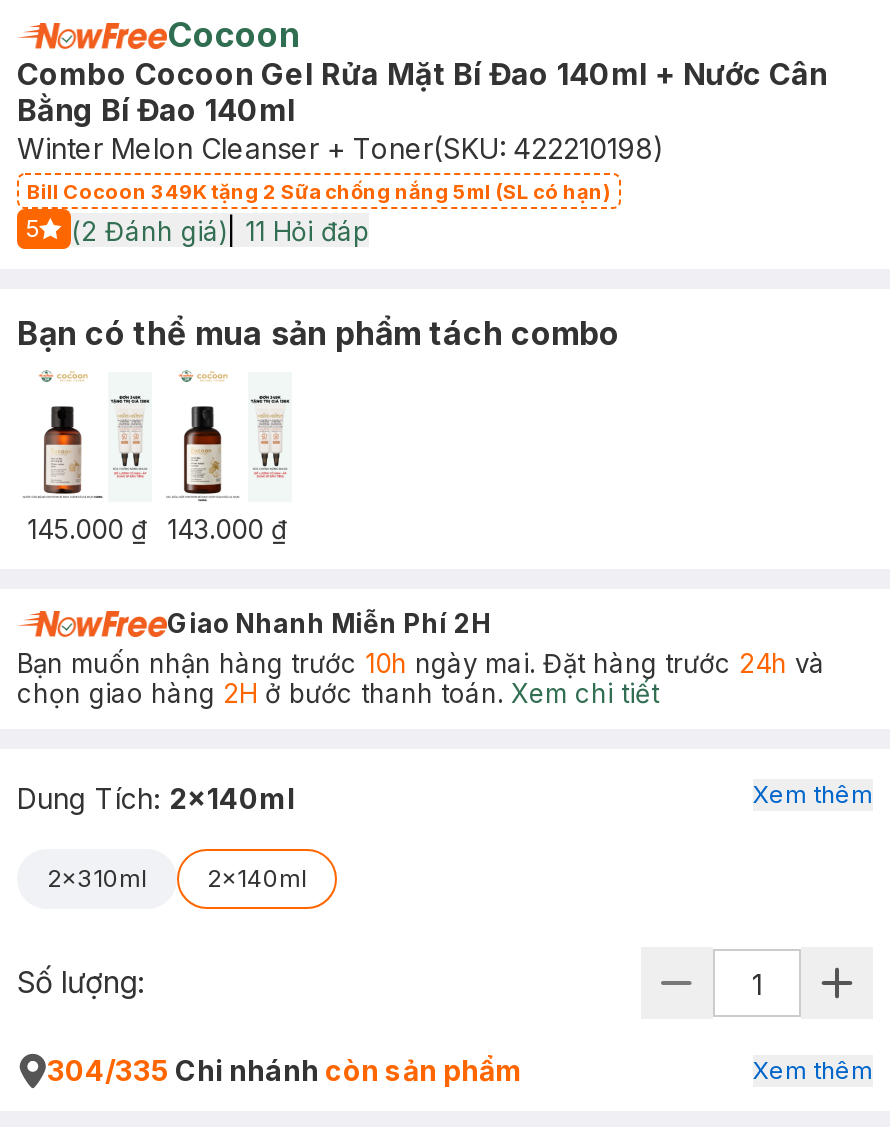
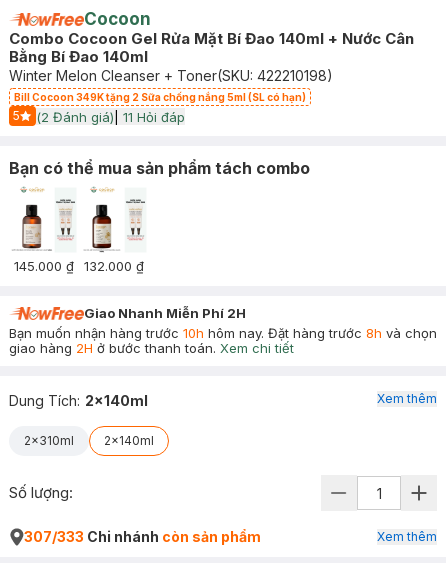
[27,513,287,545] 145.000 ₫ 143.000 ₫ -> [14,258,144,274] 145.000 ₫ 132.000 ₫
[17,647,825,709] Bạn muốn nhận hàng trước 10h ngày mai. Đặt hàng trước 24h và | chọn giao hàng 2H ở bước thanh toán. Xem chi tiết -> [9,325,437,356] Bạn muốn nhận hàng trước 10h hôm nay. Đặt hàng trước 8h và chọn | giao hàng 2H ở bước thanh toán. Xem chi tiết
[47,1053,523,1087] 304/335 Chi nhánh còn sản phẩm -> [24,528,261,545] 307/333 Chi nhánh còn sản phẩm

